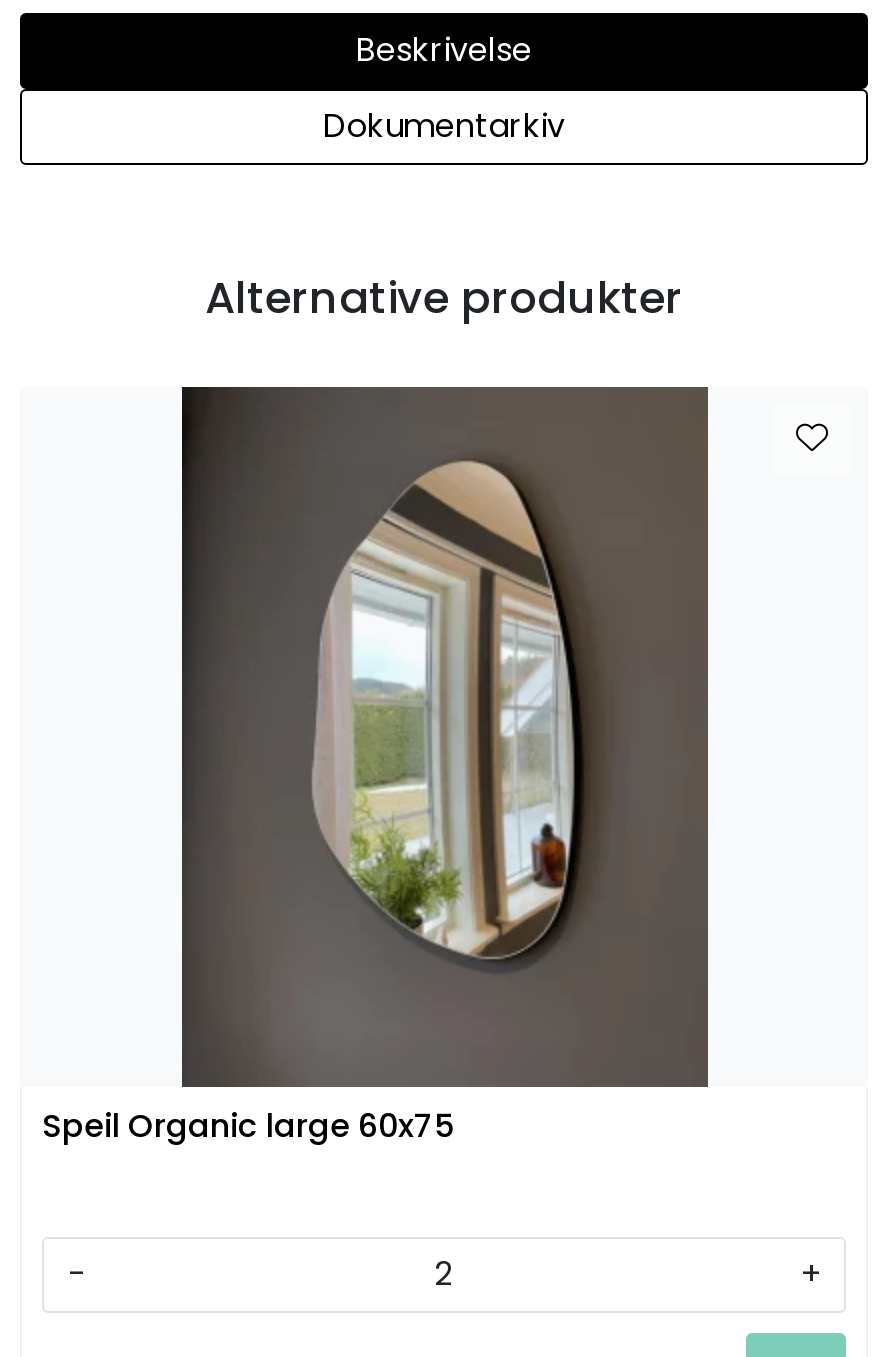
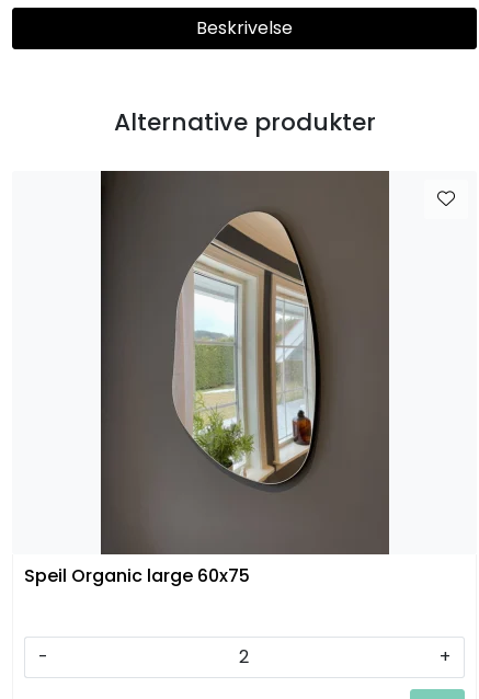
[323,102,565,148] Dokumentarkiv -> none

